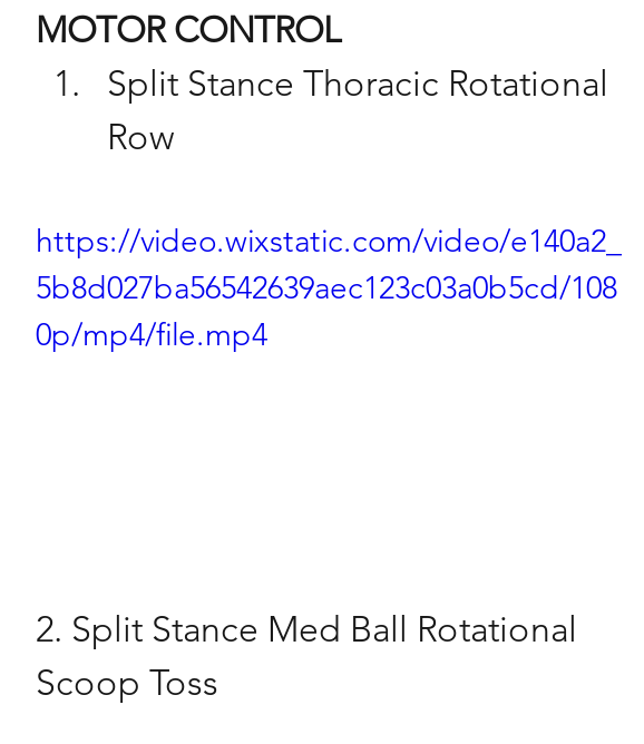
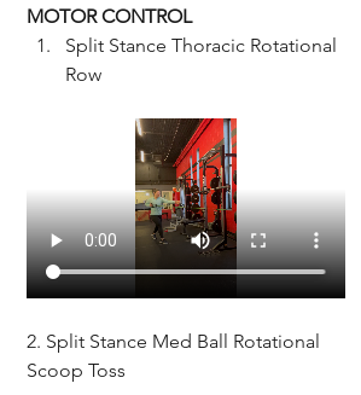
none -> [25,176,347,300] [image]
[36,221,622,354] https://video.wixstatic.com/video/e140a2_ | 5b8d027ba56542639aec123c03a0b5cd/108 | 0p/mp4/file.mp4 -> none

